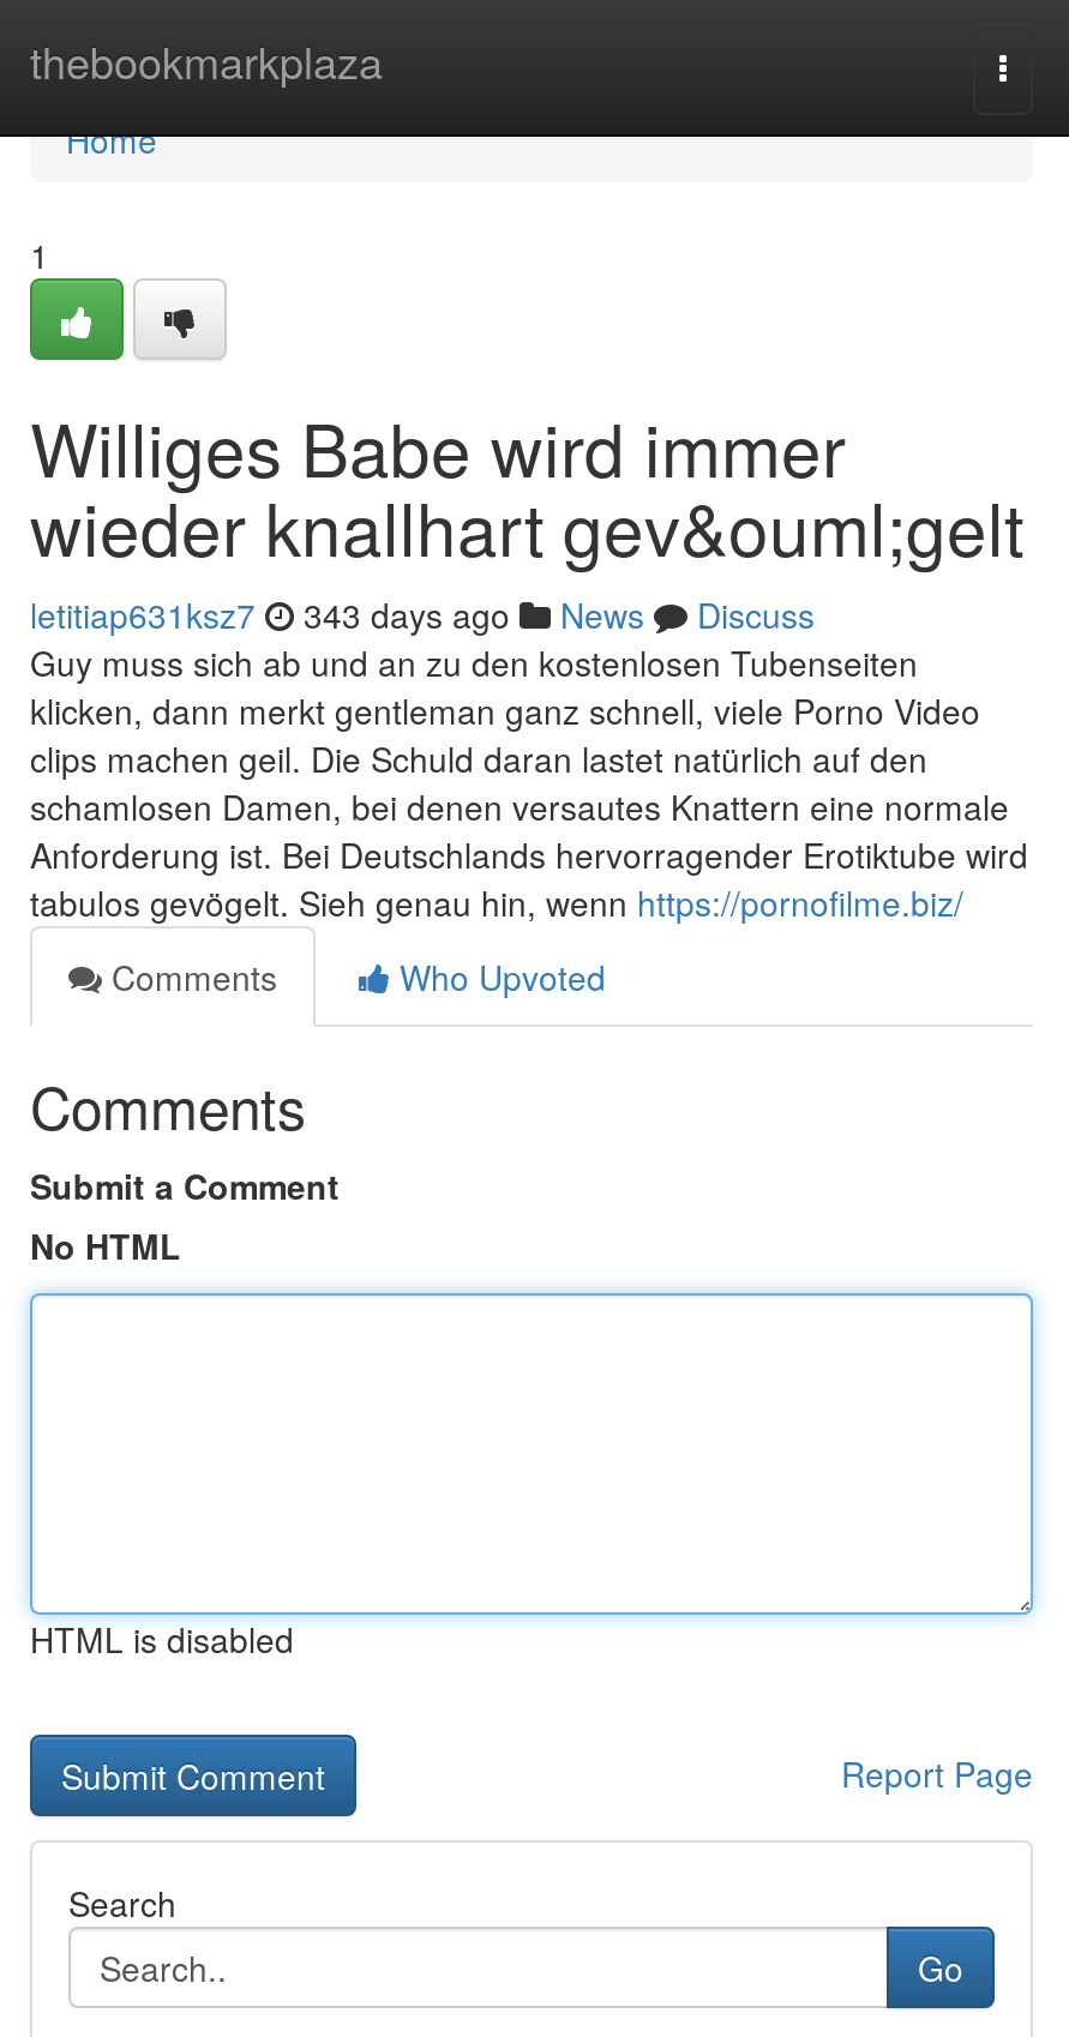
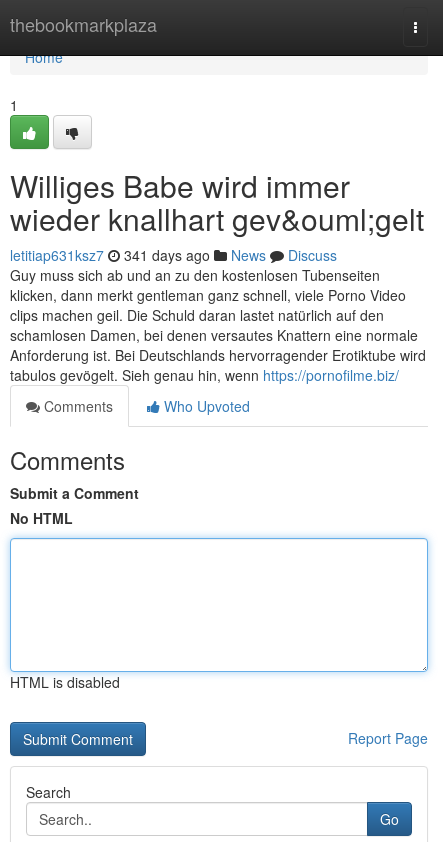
[30,590,815,638] letitiap631ksz7 343 days ago News Discuss -> [10,245,337,265] letitiap631ksz7 341 days ago News Discuss

